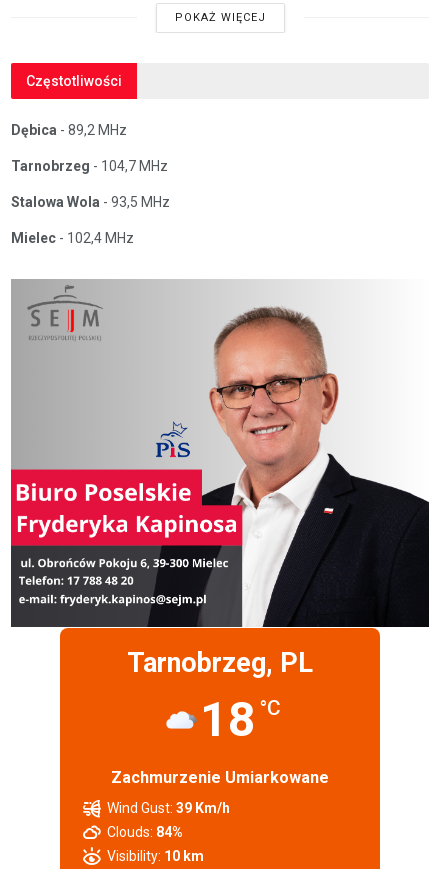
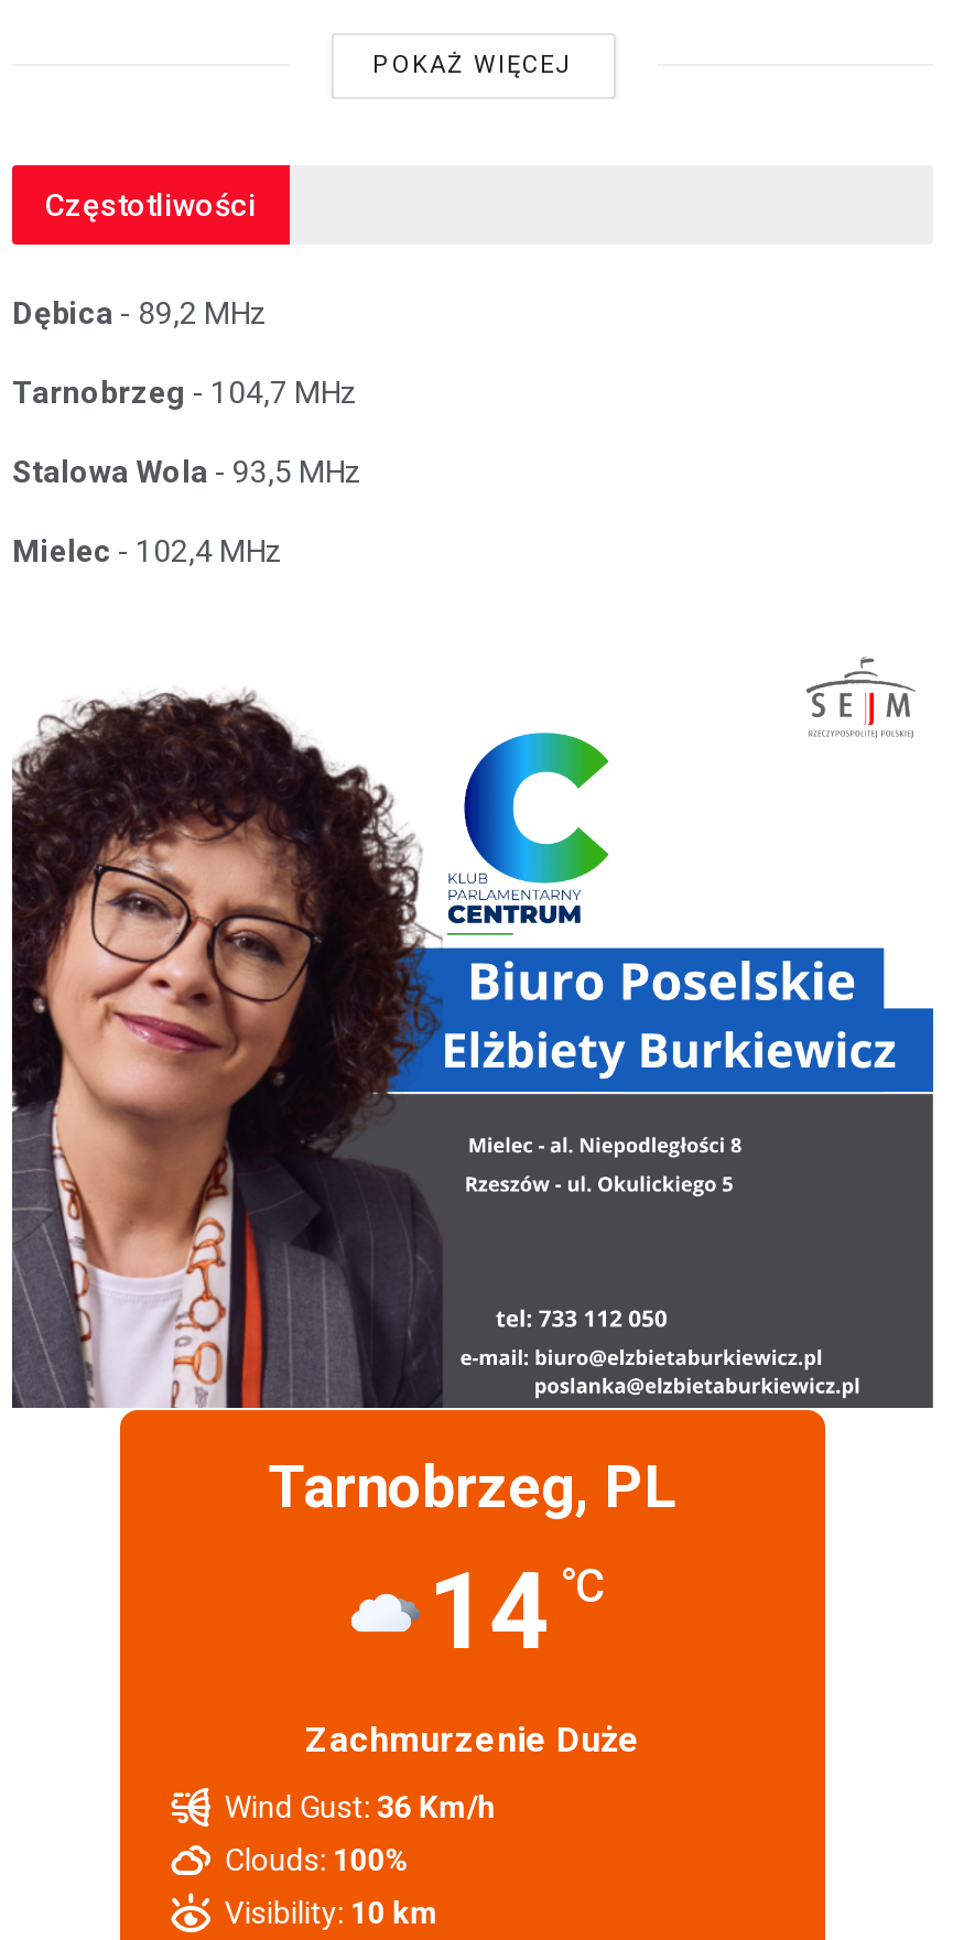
[10,279,429,628] [image] -> [10,643,935,1410] [image]
[199,691,280,748] 18 °C -> [427,1549,606,1674] 14 °C
[111,768,329,787] Zachmurzenie Umiarkowane -> [305,1718,640,1760] Zachmurzenie Duże
[107,800,230,816] Wind Gust: 39 Km/h -> [225,1789,496,1824] Wind Gust: 36 Km/h
[107,824,183,840] Clouds: 84% -> [225,1842,410,1877] Clouds: 100%

